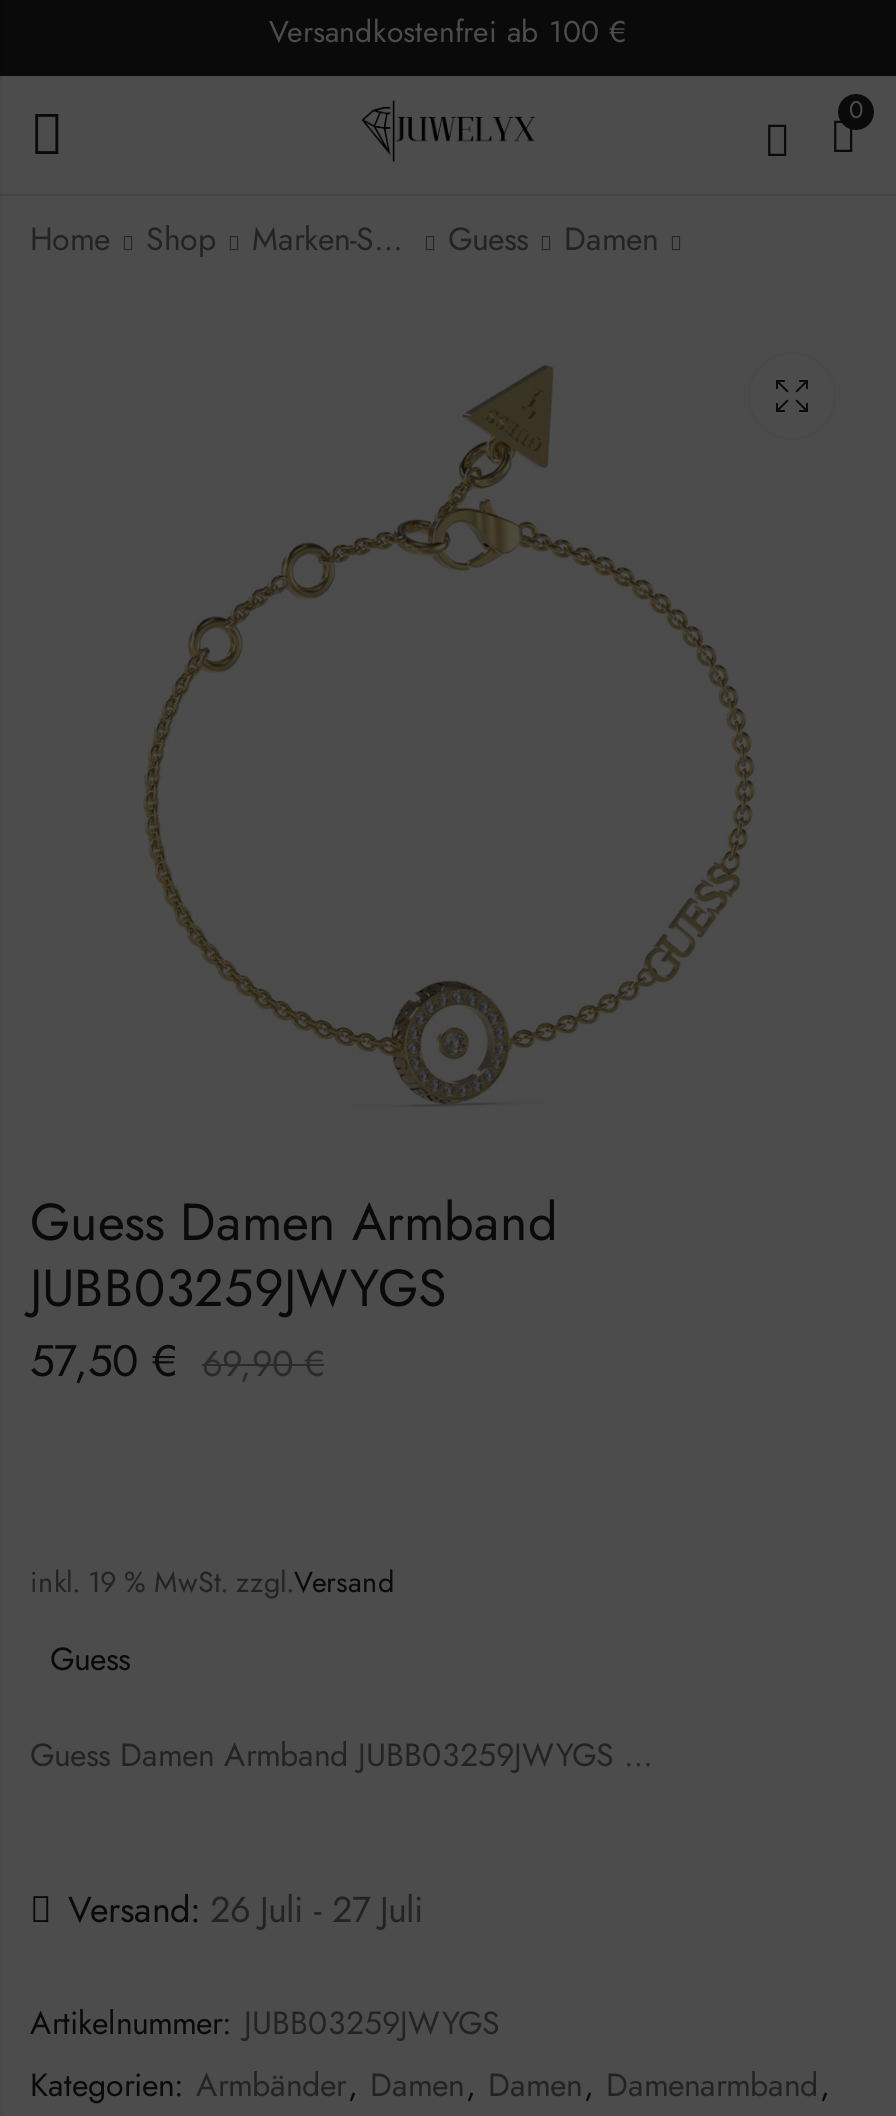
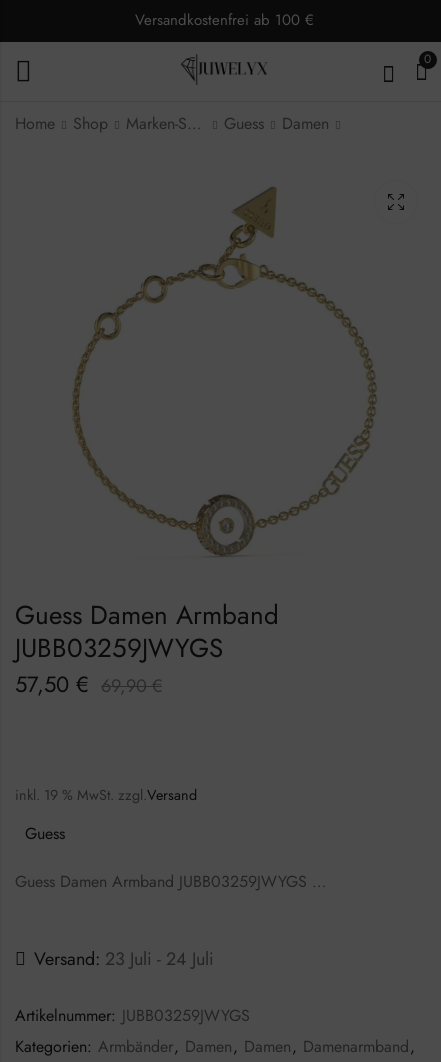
[68,1884,424,1936] Versand: 26 Juli - 27 Juli -> [34,946,214,972] Versand: 23 Juli - 24 Juli

